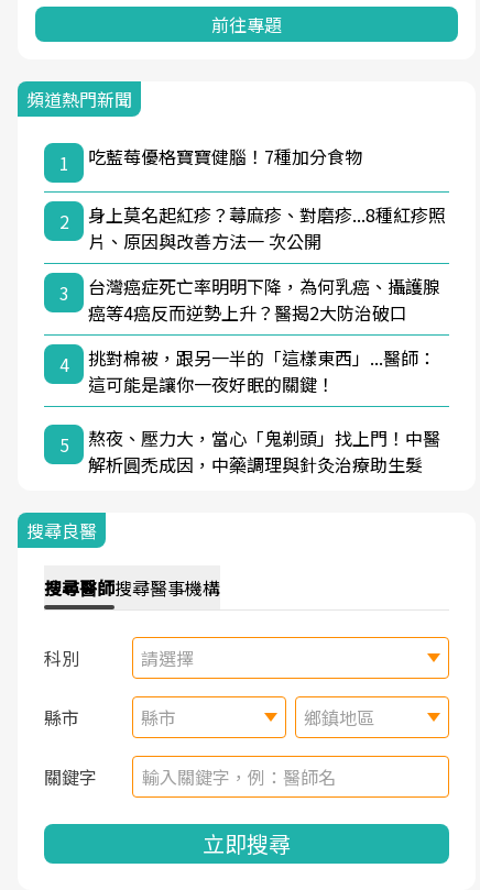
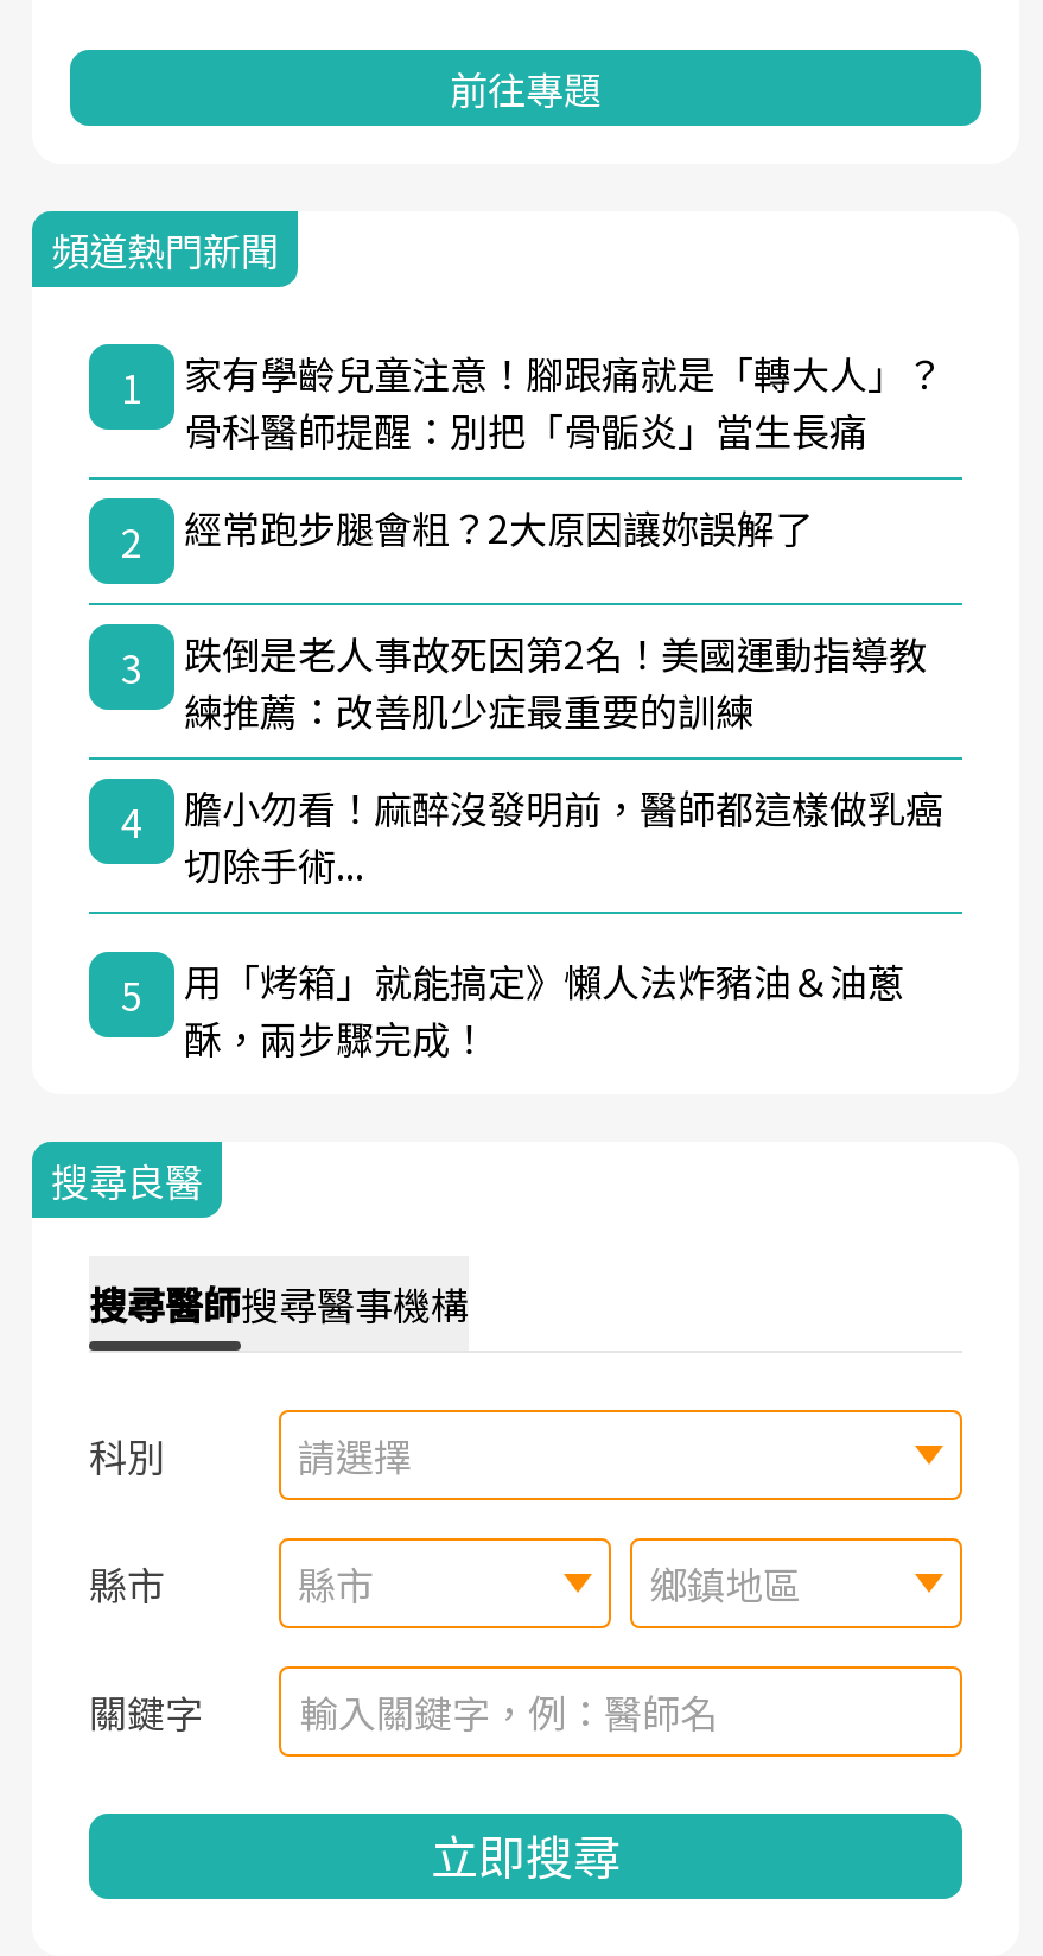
[88,143,362,169] 吃藍莓優格寶寶健腦！7種加分食物 -> [184,343,943,457] 家有學齡兒童注意！腳跟痛就是「轉大人」？ | 骨科醫師提醒：別把「骨骺炎」當生長痛
[88,201,446,254] 身上莫名起紅疹？蕁麻疹、對磨疹...8種紅疹照 | 片、原因與改善方法一 次公開 -> [184,498,813,555] 經常跑步腿會粗？2大原因讓妳誤解了
[88,273,440,325] 台灣癌症死亡率明明下降，為何乳癌、攝護腺 | 癌等4癌反而逆勢上升？醫揭2大防治破口 -> [184,624,927,738] 跌倒是老人事故死因第2名！美國運動指導教 | 練推薦：改善肌少症最重要的訓練
[88,344,436,397] 挑對棉被，跟另一半的「這樣東西」...醫師： | 這可能是讓你一夜好眠的關鍵！ -> [184,778,943,892] 膽小勿看！麻醉沒發明前，醫師都這樣做乳癌 | 切除手術...
[88,424,440,477] 熬夜、壓力大，當心「鬼剃頭」找上門！中醫 | 解析圓禿成因，中藥調理與針灸治療助生髮 -> [184,951,905,1065] 用「烤箱」就能搞定》懶人法炸豬油＆油蔥 | 酥，兩步驟完成！

